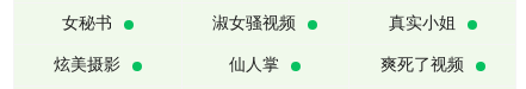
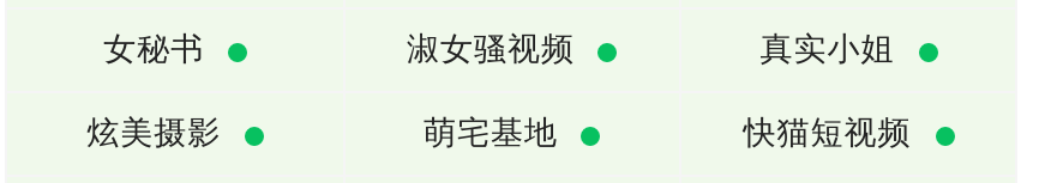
[230,56,464,74] 仙人掌 | 爽死了视频 -> [424,116,911,151] 萌宅基地 | 快猫短视频

